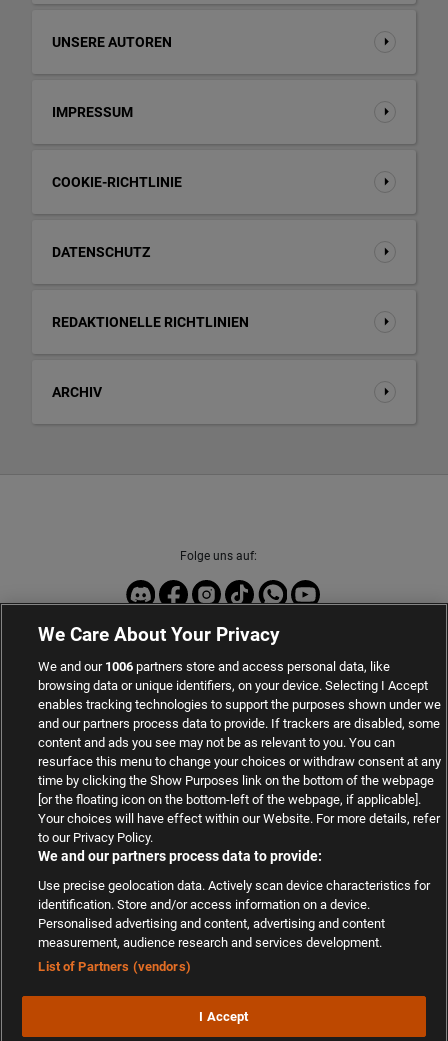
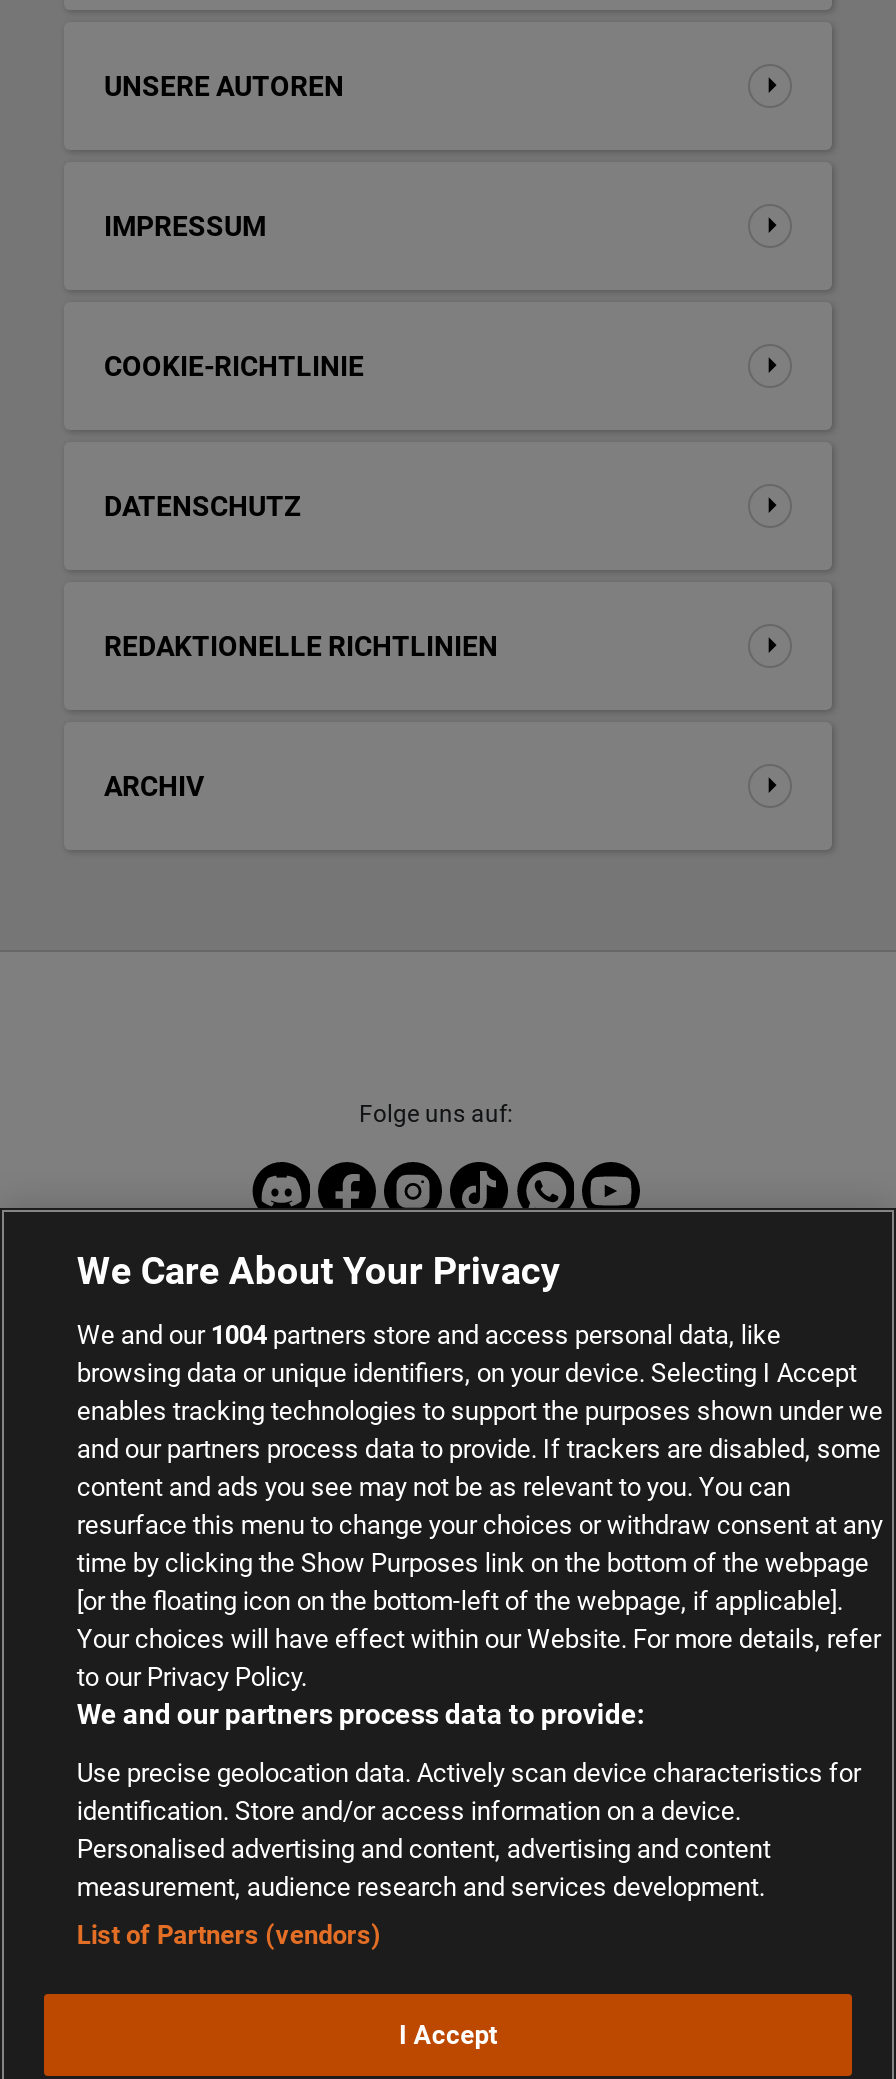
[38,659,390,674] We and our 1006 partners store and access personal data, like -> [77,1320,781,1350] We and our 1004 partners store and access personal data, like

